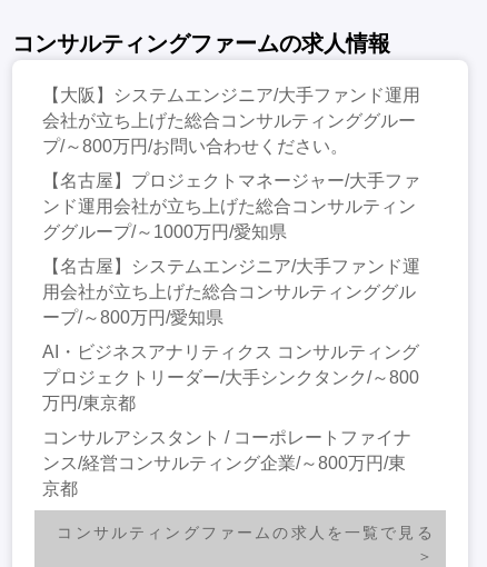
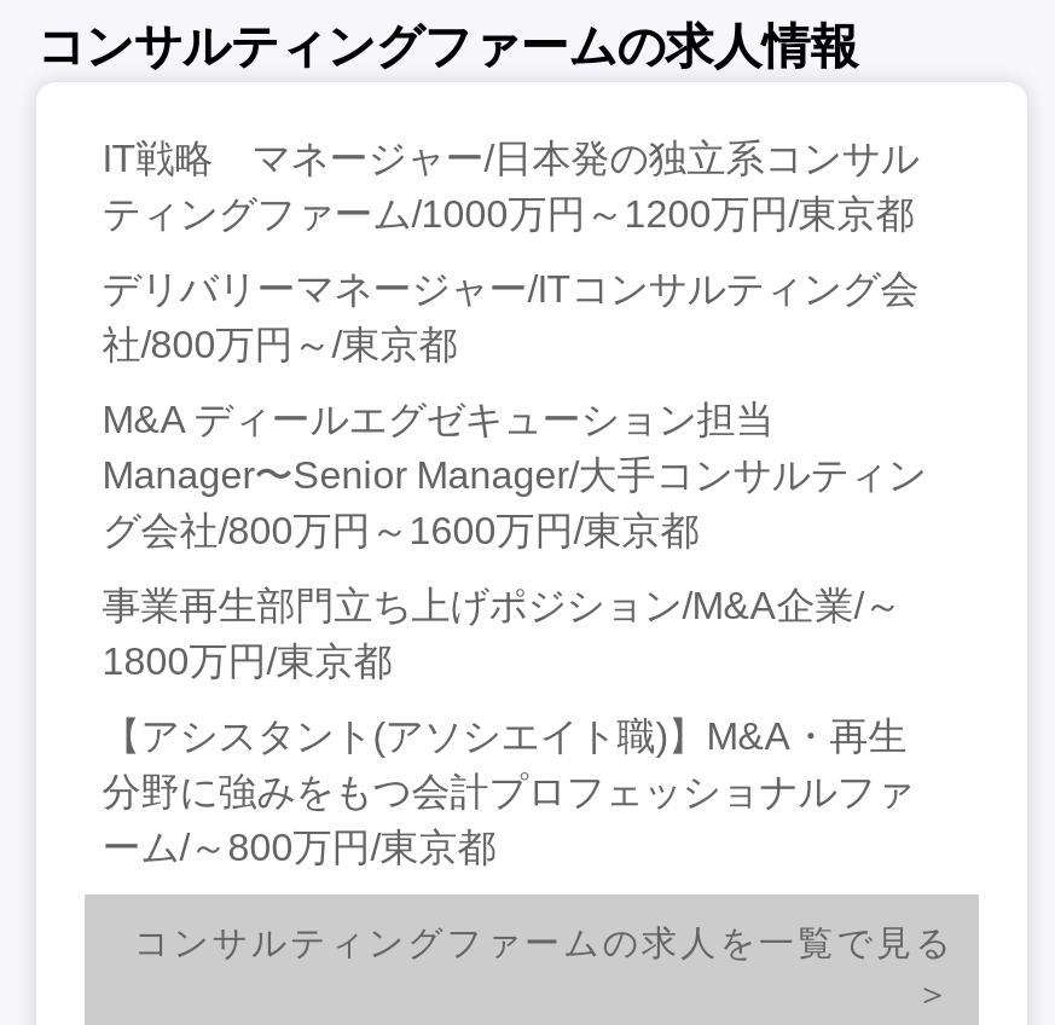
[42,85,421,155] 【大阪】システムエンジニア/大手ファンド運用 | 会社が立ち上げた総合コンサルティンググルー | プ/～800万円/お問い合わせください。 -> [102,137,919,234] IT戦略 マネージャー/日本発の独立系コンサル | ティングファーム/1000万円～1200万円/東京都
[42,171,421,241] 【名古屋】プロジェクトマネージャー/大手ファ | ンド運用会社が立ち上げた総合コンサルティン | ググループ/～1000万円/愛知県 -> [102,268,919,365] デリバリーマネージャー/ITコンサルティング会 | 社/800万円～/東京都
[42,257,421,327] 【名古屋】システムエンジニア/大手ファンド運 | 用会社が立ち上げた総合コンサルティンググル | ープ/～800万円/愛知県 -> [102,398,926,551] M&A ディールエグゼキューション担当 | Manager〜Senior Manager/大手コンサルティン | グ会社/800万円～1600万円/東京都
[42,342,419,412] AI・ビジネスアナリティクス コンサルティング | プロジェクトリーダー/大手シンクタンク/～800 | 万円/東京都 -> [102,585,902,681] 事業再生部門立ち上げポジション/M&A企業/～ | 1800万円/東京都
[42,428,412,498] コンサルアシスタント / コーポレートファイナ | ンス/経営コンサルティング企業/～800万円/東 | 京都 -> [102,715,914,867] 【アシスタント(アソシエイト職)】M&A・再生 | 分野に強みをもつ会計プロフェッショナルファ | ーム/～800万円/東京都

